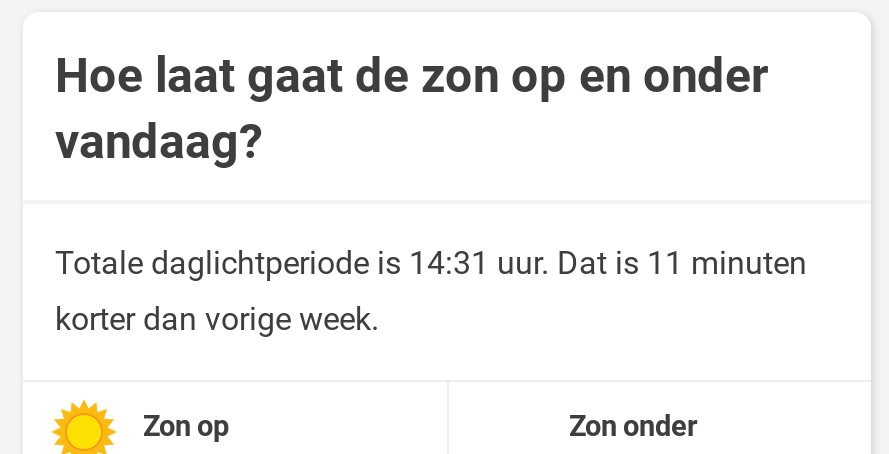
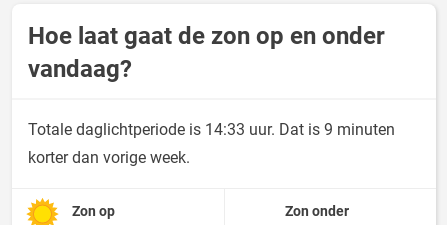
[55,244,807,282] Totale daglichtperiode is 14:31 uur. Dat is 11 minuten -> [28,120,395,139] Totale daglichtperiode is 14:33 uur. Dat is 9 minuten

